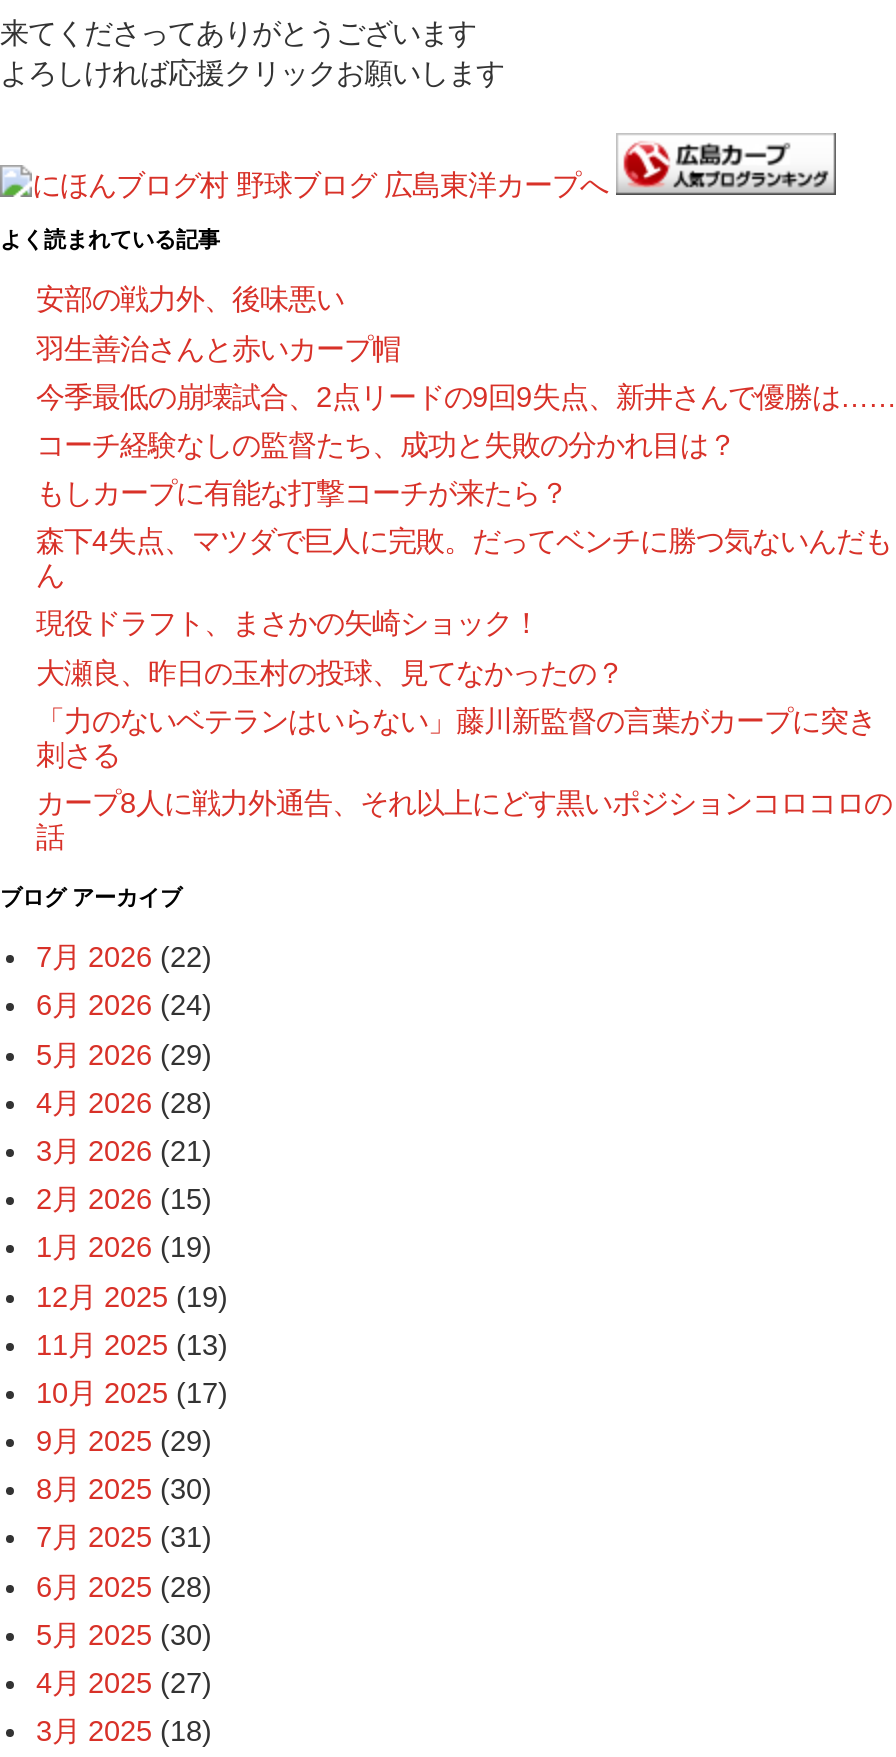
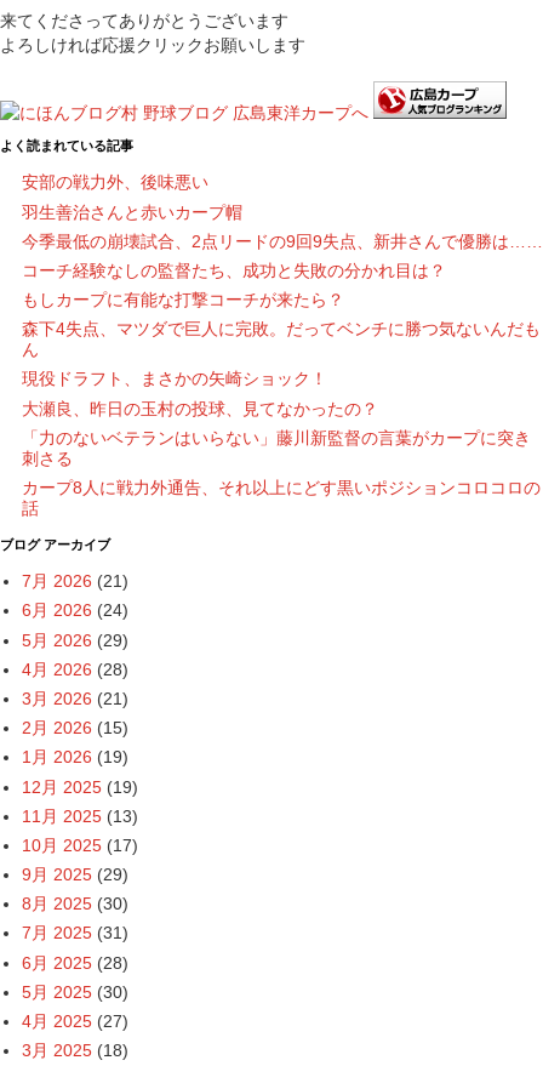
[36,941,212,973] 7月 2026 (22) -> [22,571,128,591] 7月 2026 (21)

